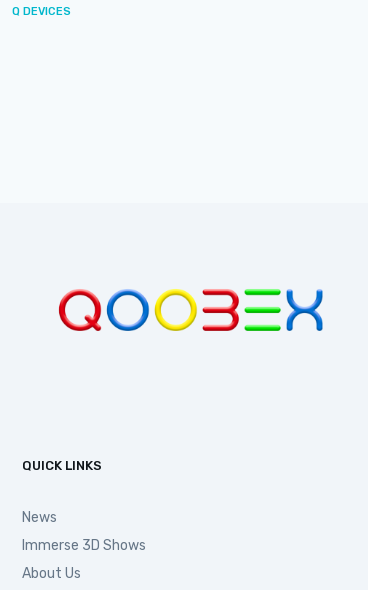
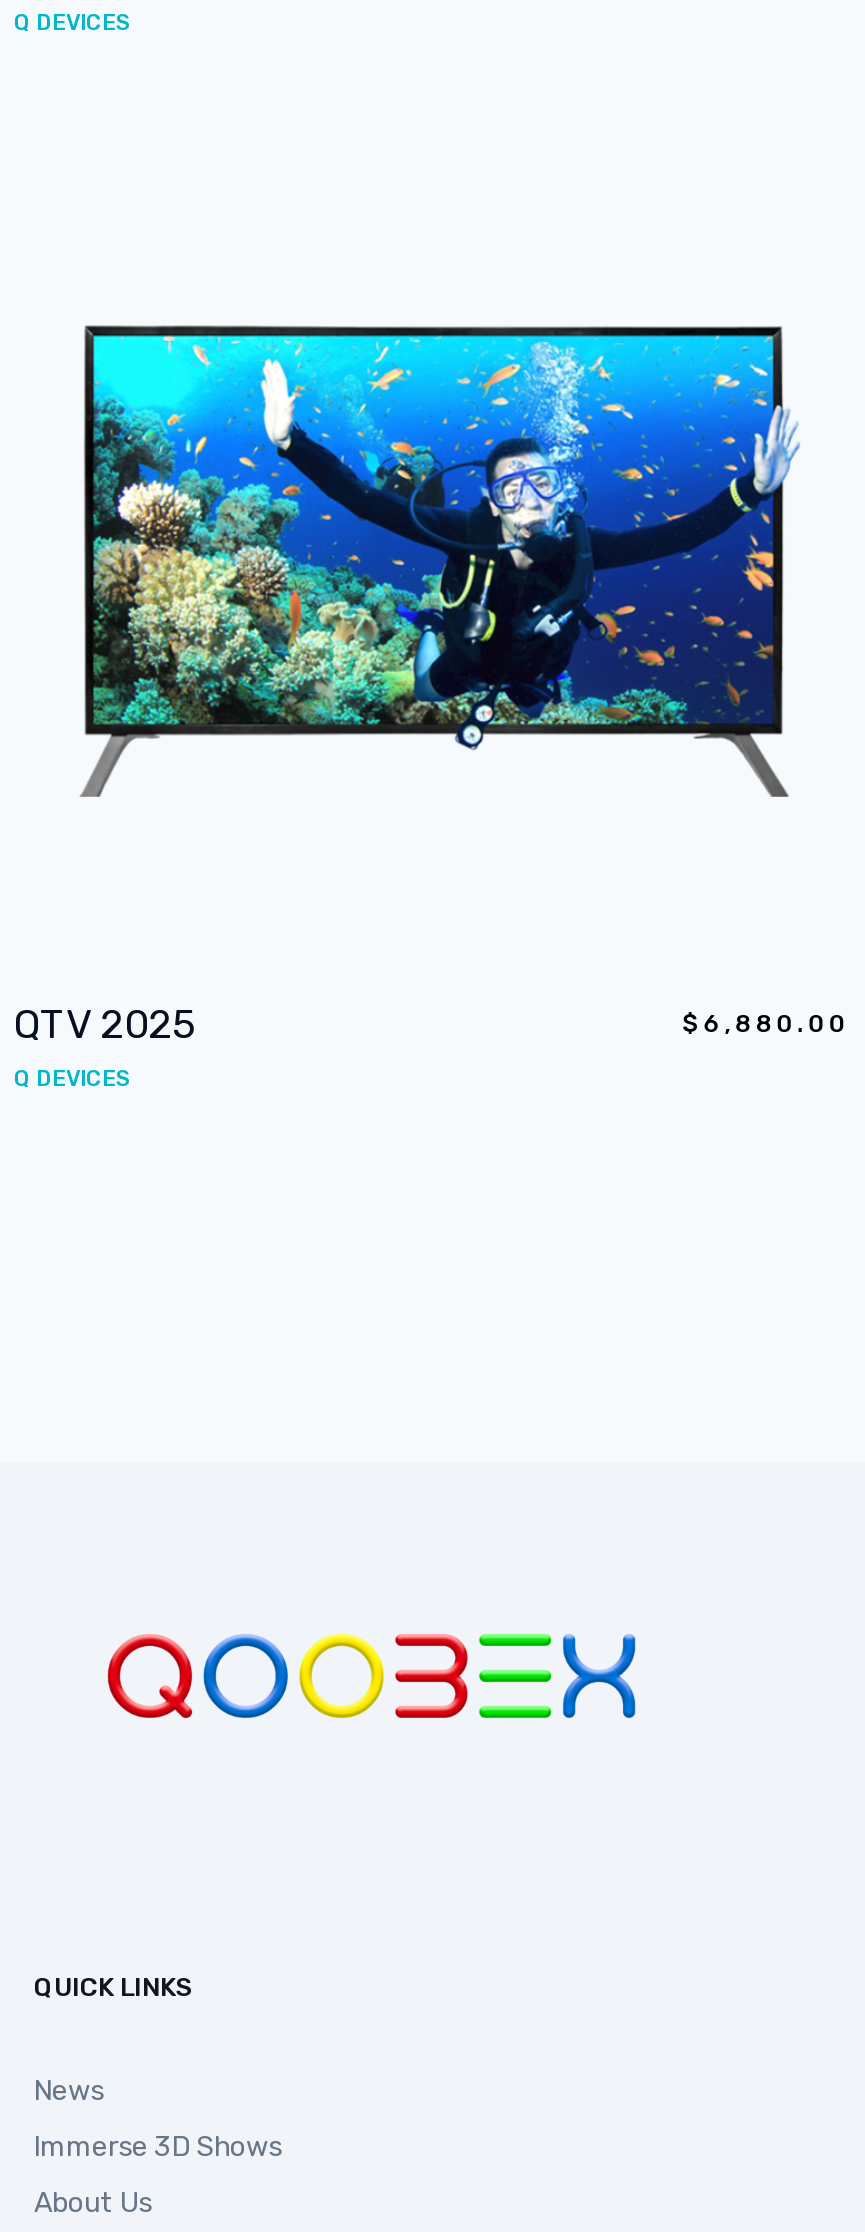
none -> [14,999,196,1091] QTV 2025 | Q DEVICES
none -> [80,324,800,798] [image]
none -> [683,1009,850,1037] $6,880.00

